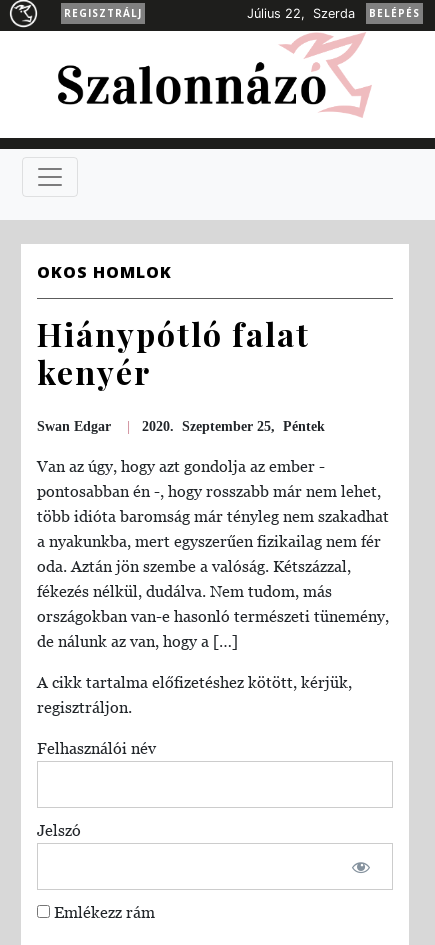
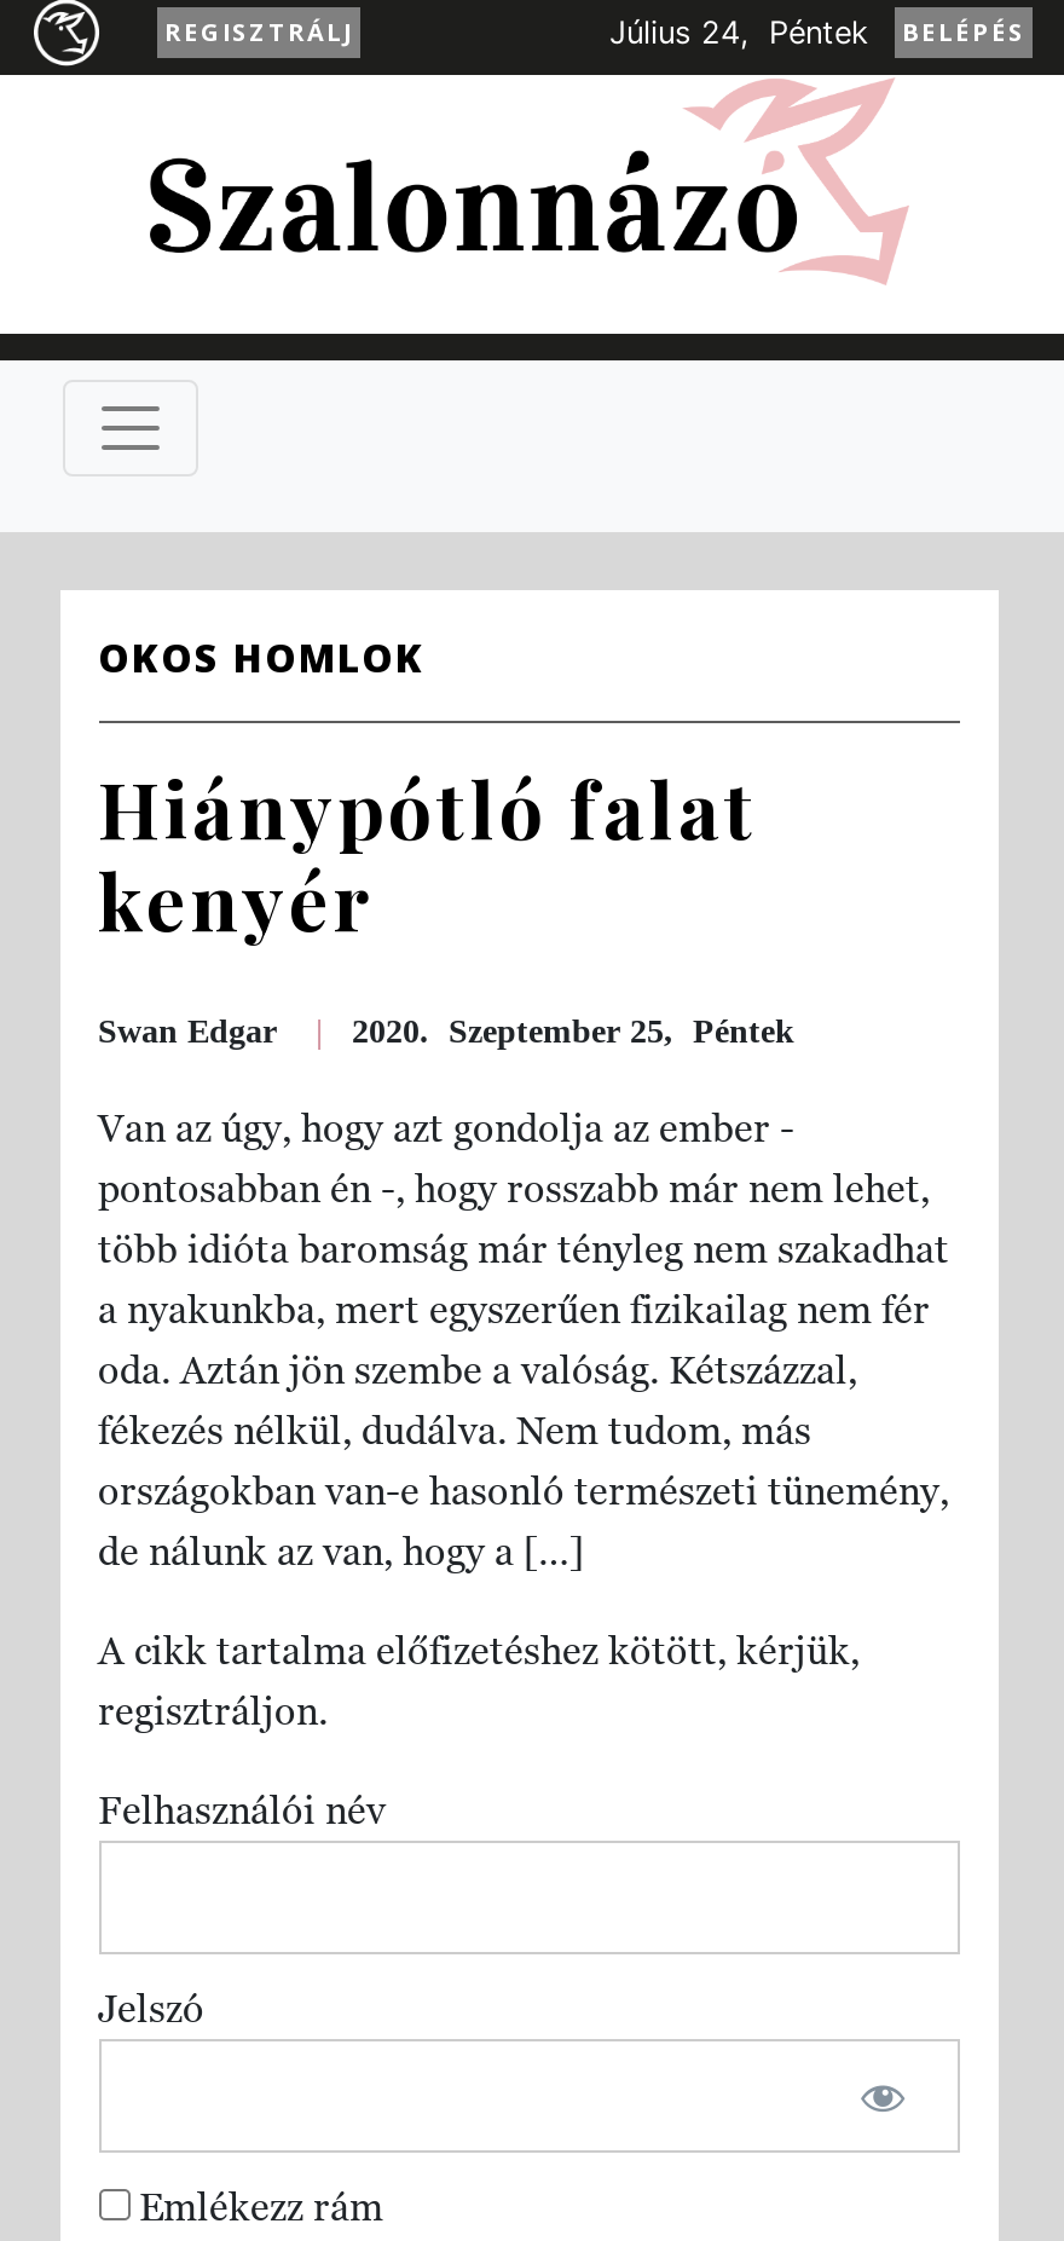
[239,6,355,21] Július 22, Szerda -> [590,14,868,50] Július 24, Péntek

